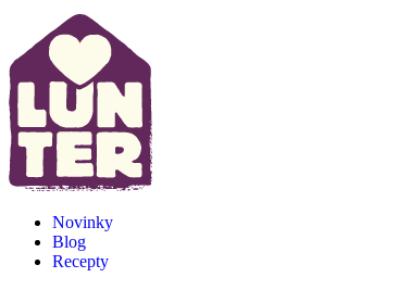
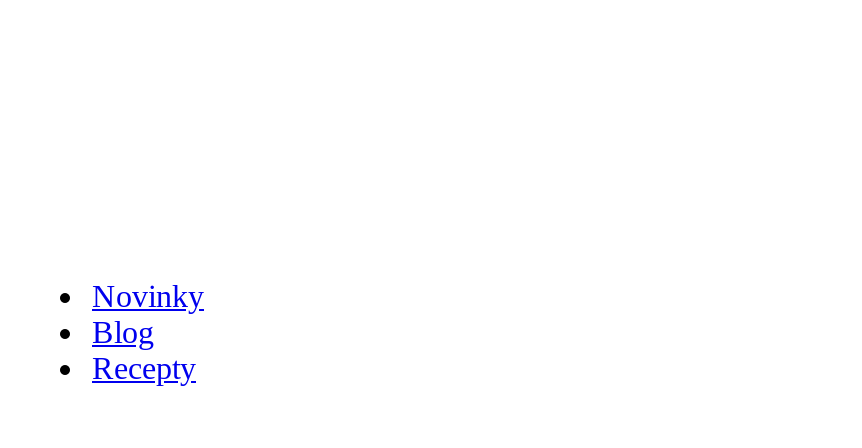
[8,13,153,192] [image] -> none

